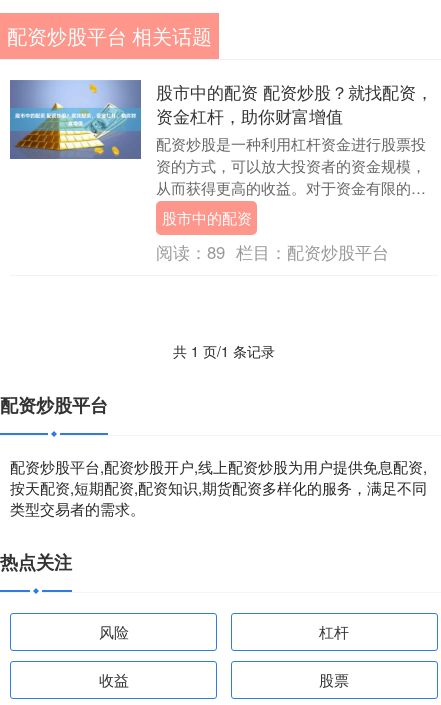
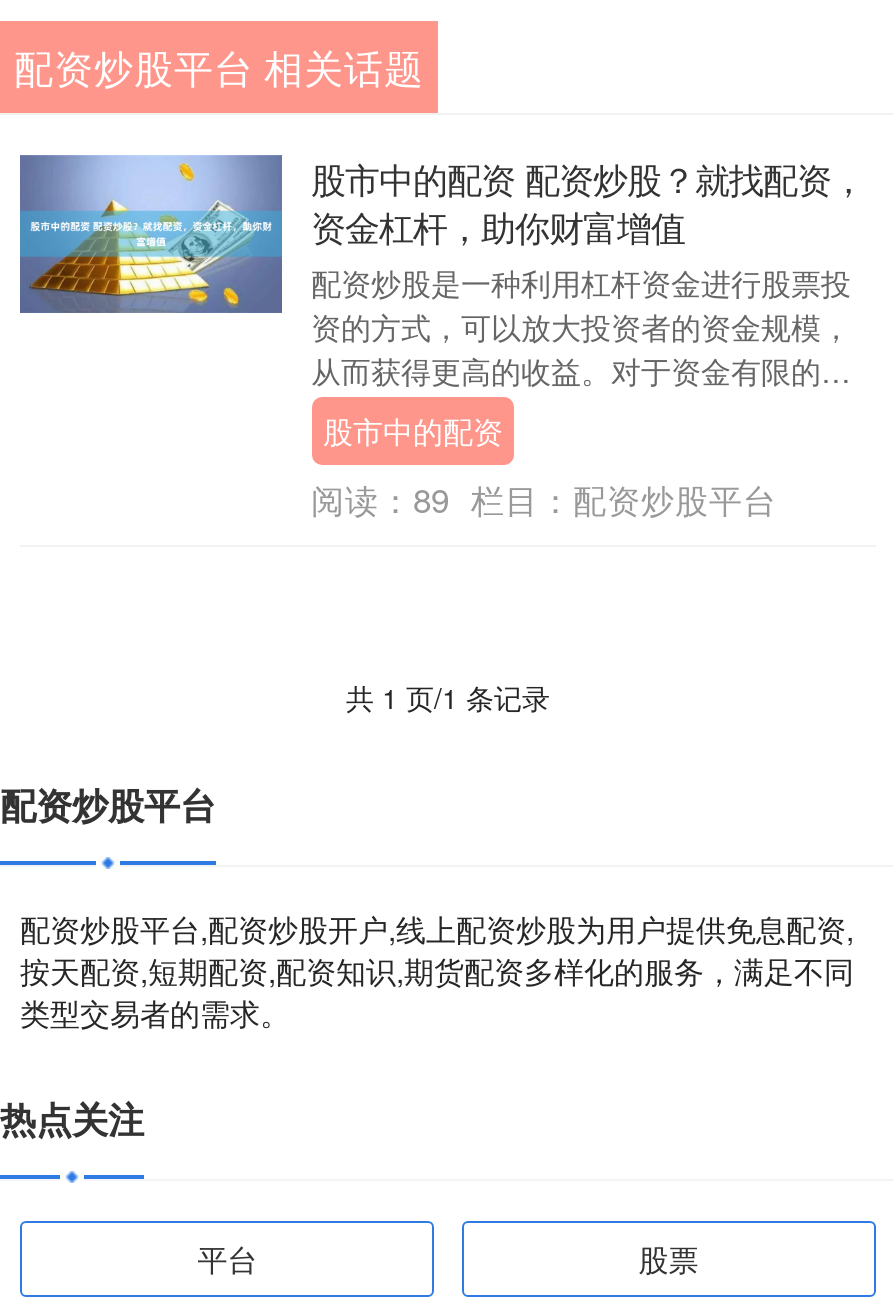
[99,621,349,690] 风险 | 杠杆 | 收益 -> [197,1237,257,1279] 平台

